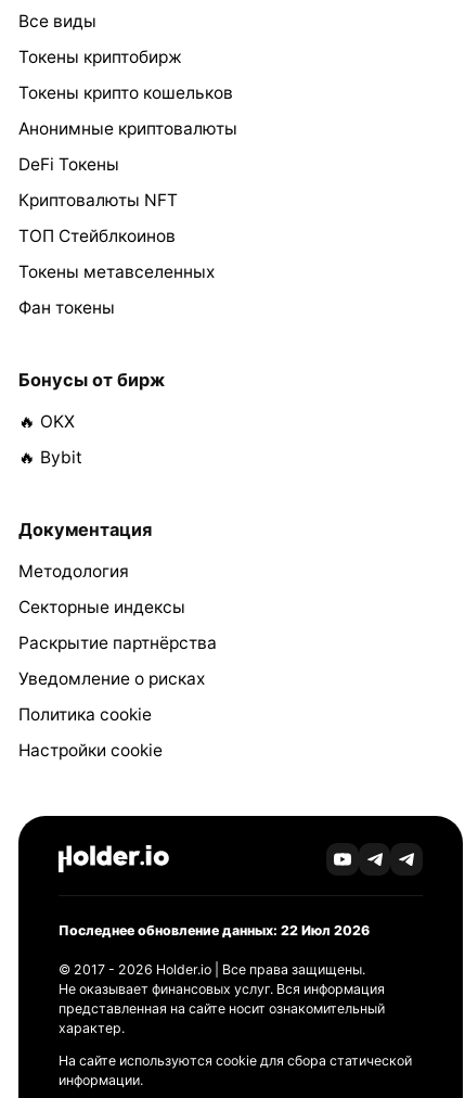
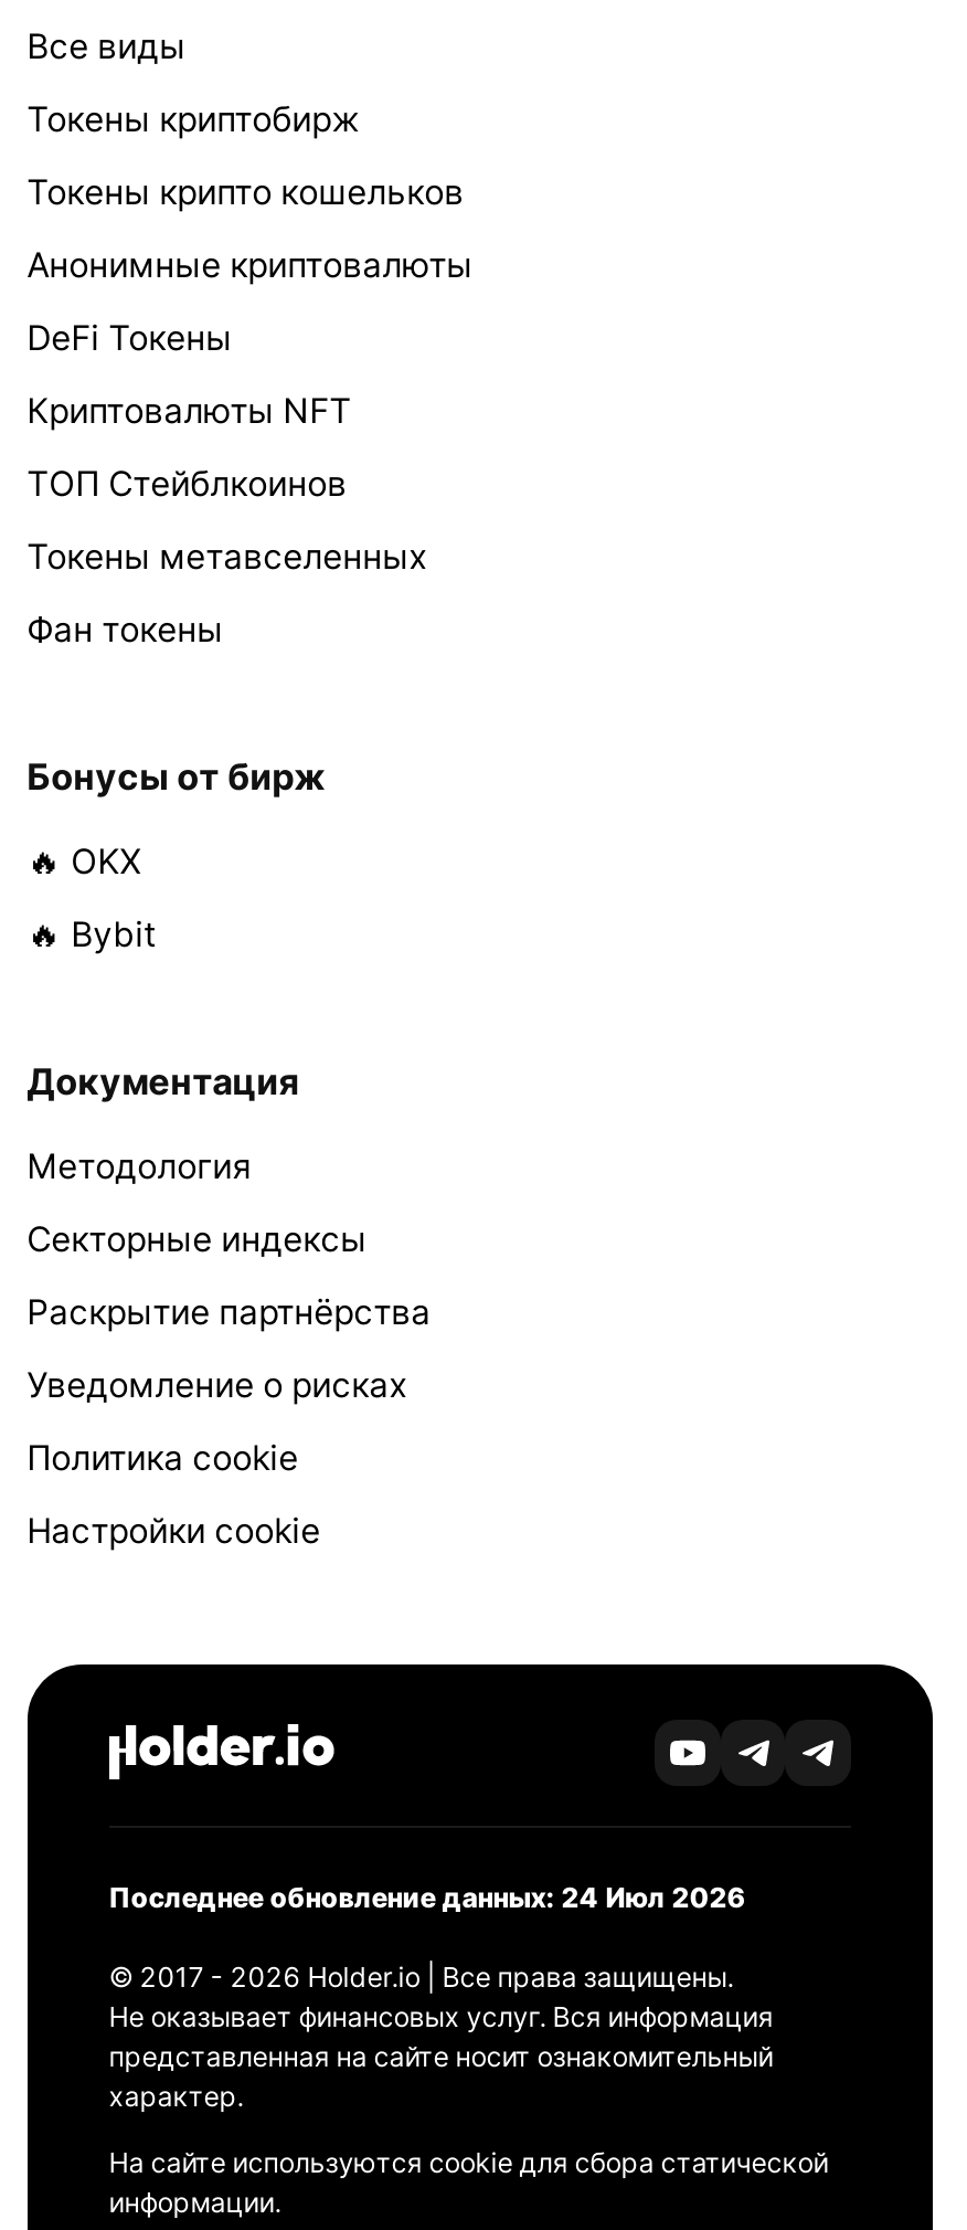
[58,922,369,938] Последнее обновление данных: 22 Июл 2026 -> [109,1880,745,1913] Последнее обновление данных: 24 Июл 2026

